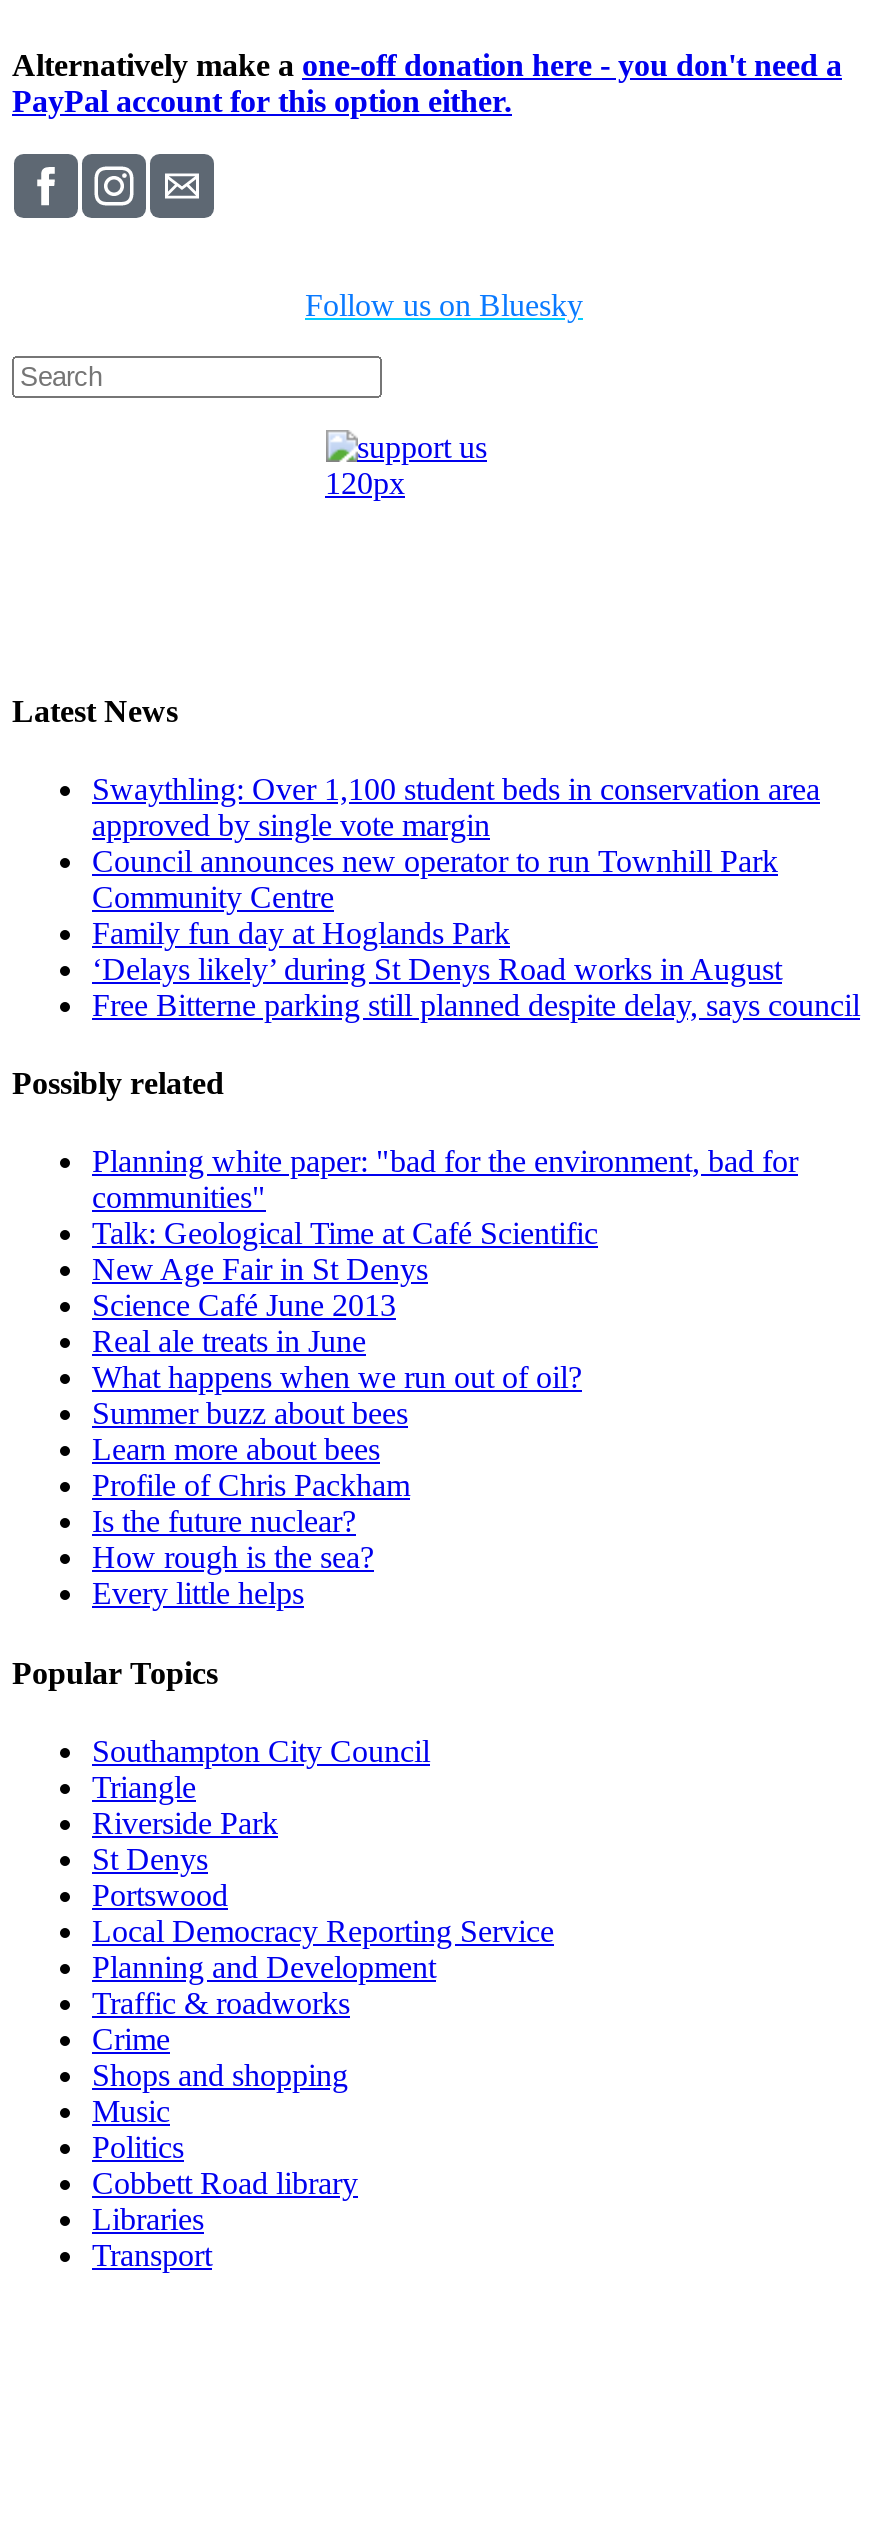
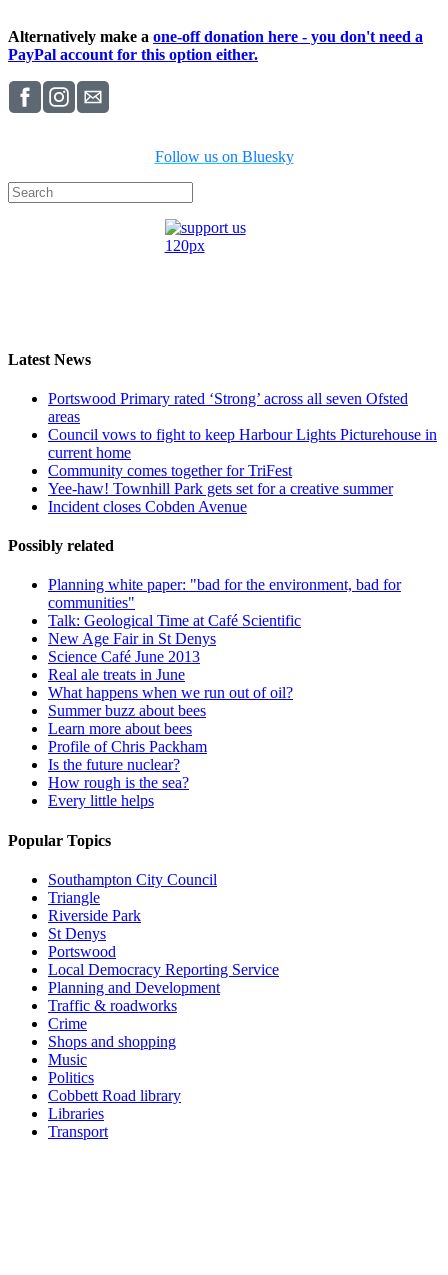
[92,772,860,1022] Swaythling: Over 1,100 student beds in conservation area | approved by single vote margin | Council announces new operator to run Townhill Park | Community Centre | Family fun day at Hoglands Park | ‘Delays likely’ during St Denys Road works in August | Free Bitterne parking still planned despite delay, says council -> [48,390,437,515] Portswood Primary rated ‘Strong’ across all seven Ofsted | areas | Council vows to fight to keep Harbour Lights Picturehouse in | current home | Community comes together for TriFest | Yee-haw! Townhill Park gets set for a creative summer | Incident closes Cobden Avenue

